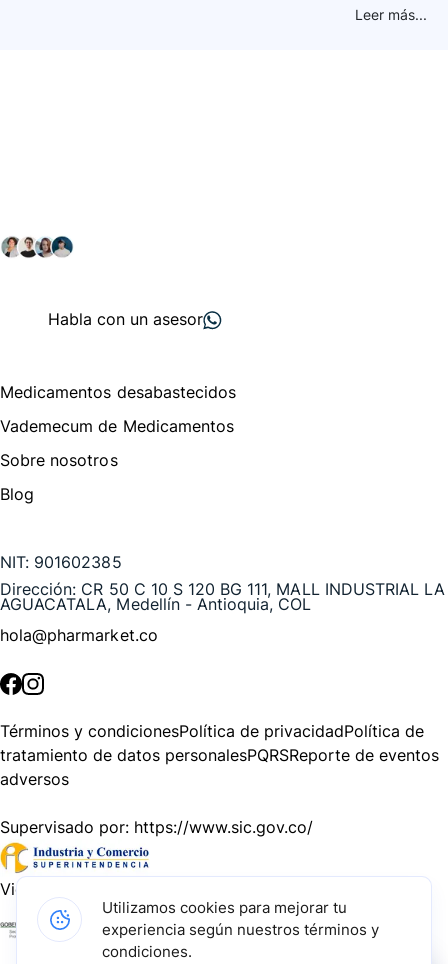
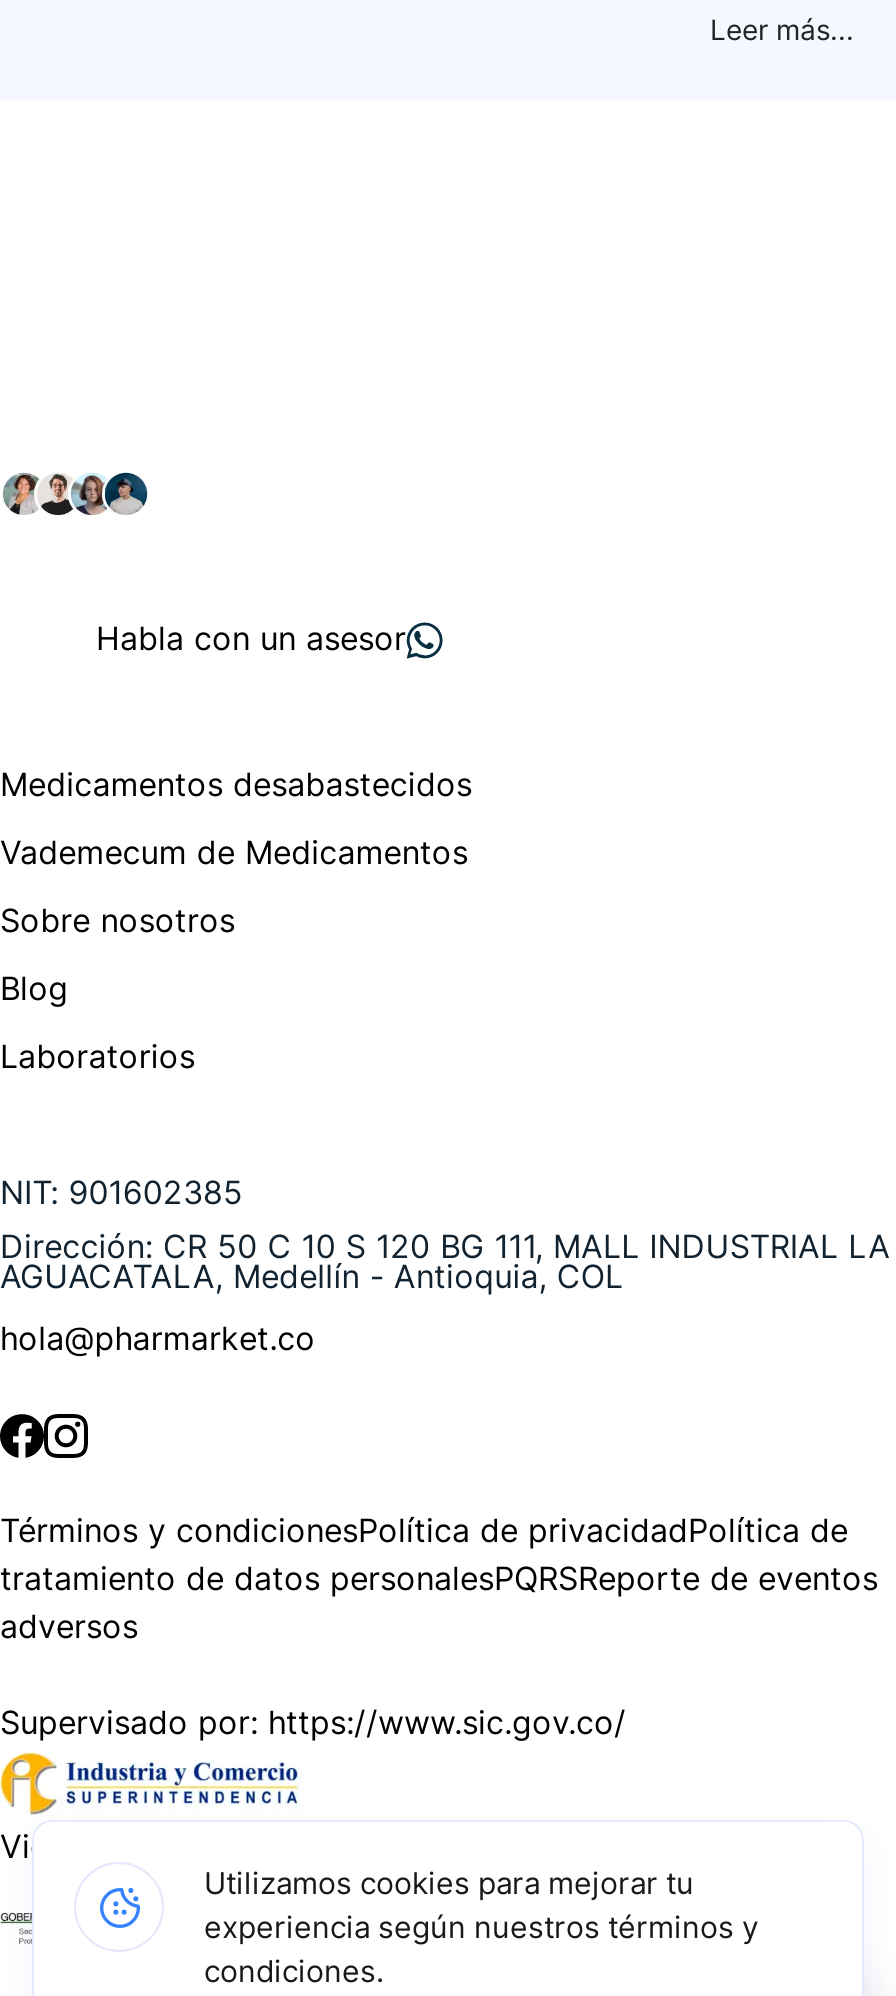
none -> [0,1037,195,1077] Laboratorios

